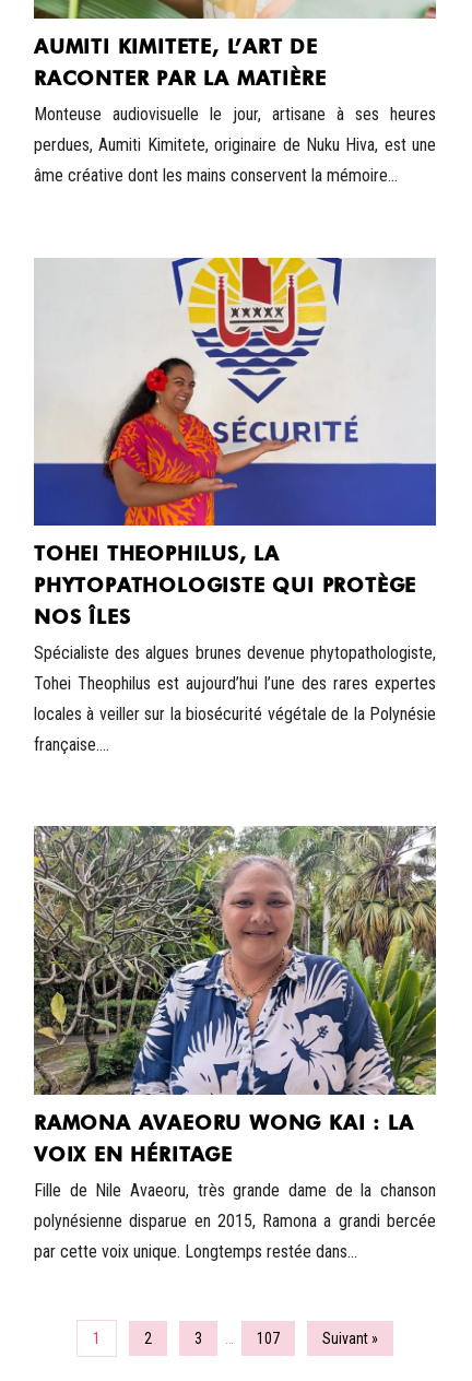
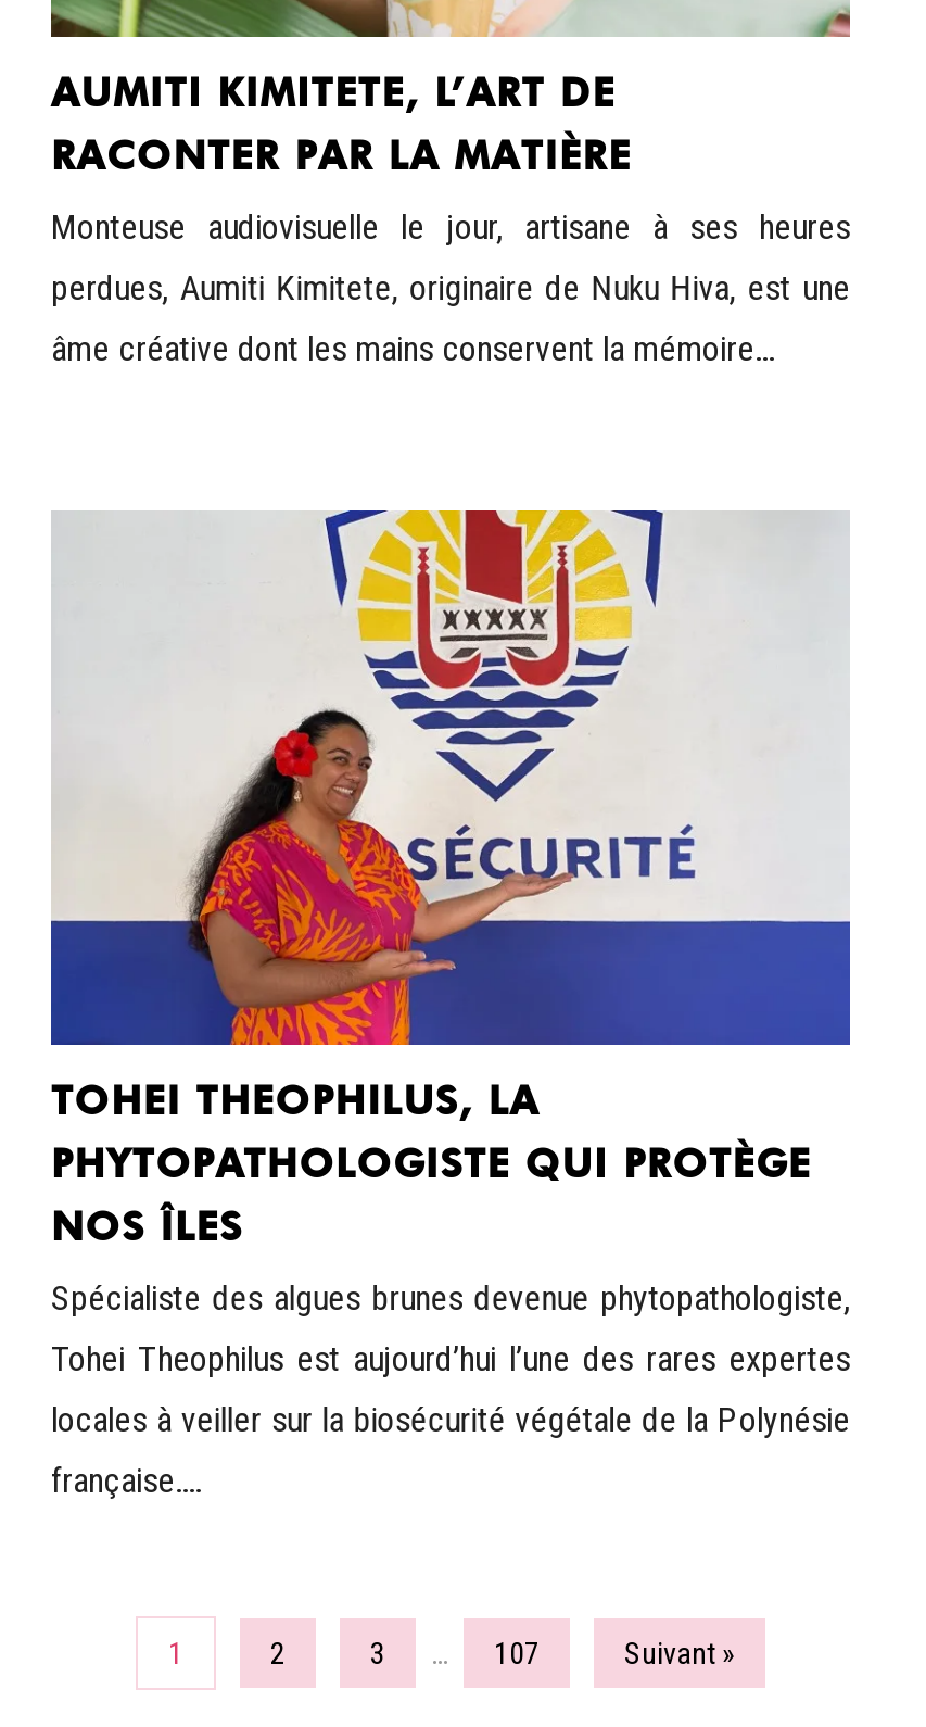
[33,815,437,1262] [image] | RAMONA AVAEORU WONG KAI : LA | VOIX EN HÉRITAGE | Fille de Nile Avaeoru, très grande dame de la chanson | polynésienne disparue en 2015, Ramona a grandi bercée | par cette voix unique. Longtemps restée dans... -> none

